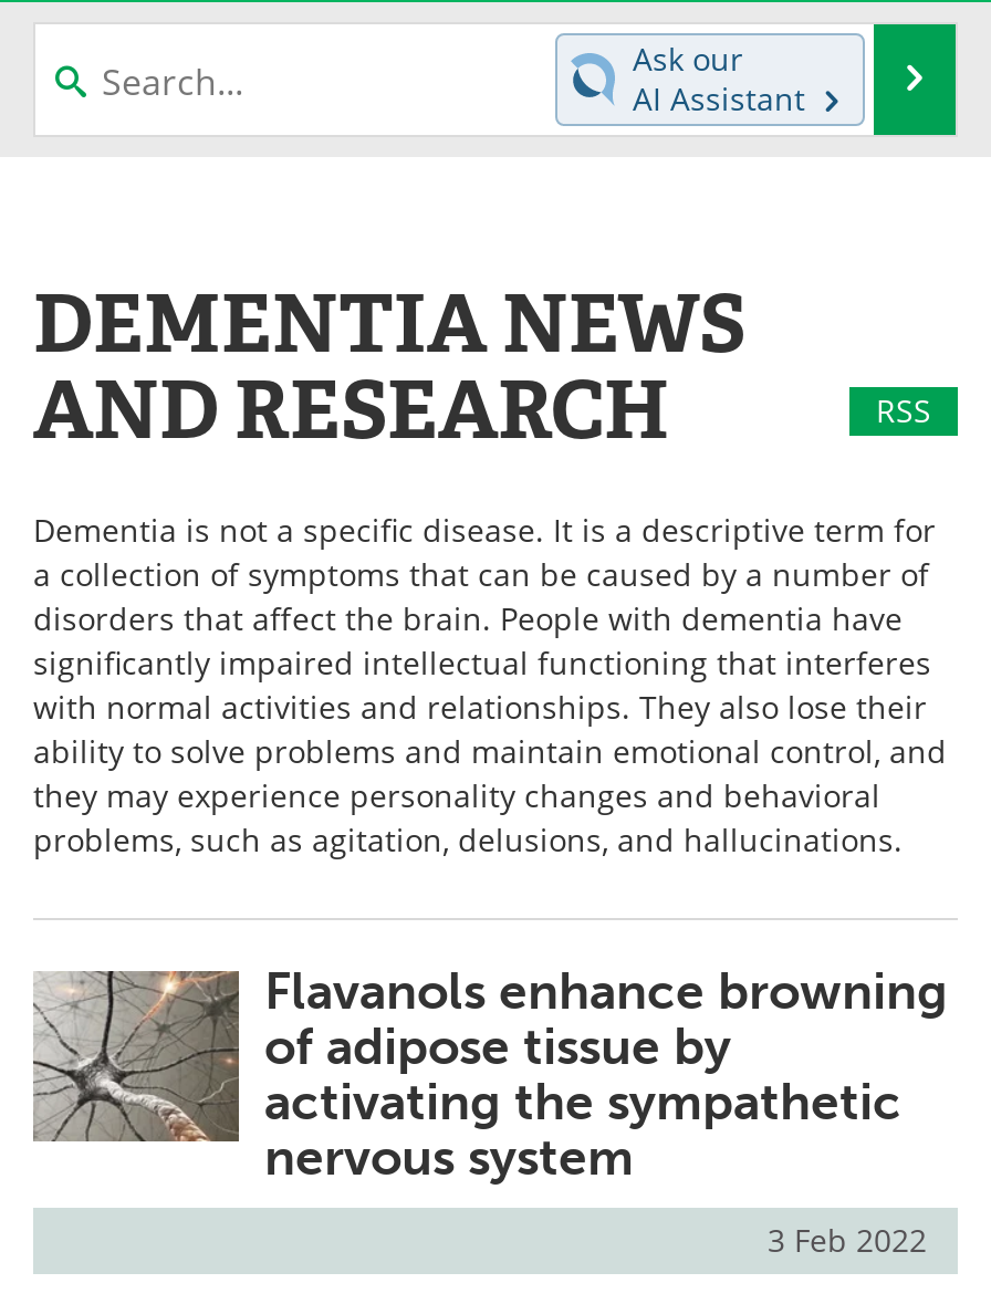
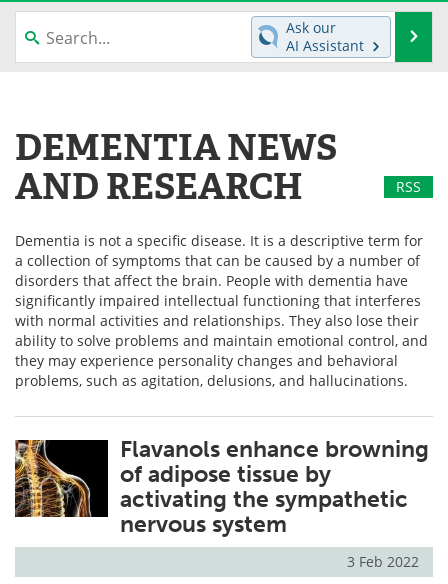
[33,969,241,1144] [image] -> [15,439,109,517] [image]

